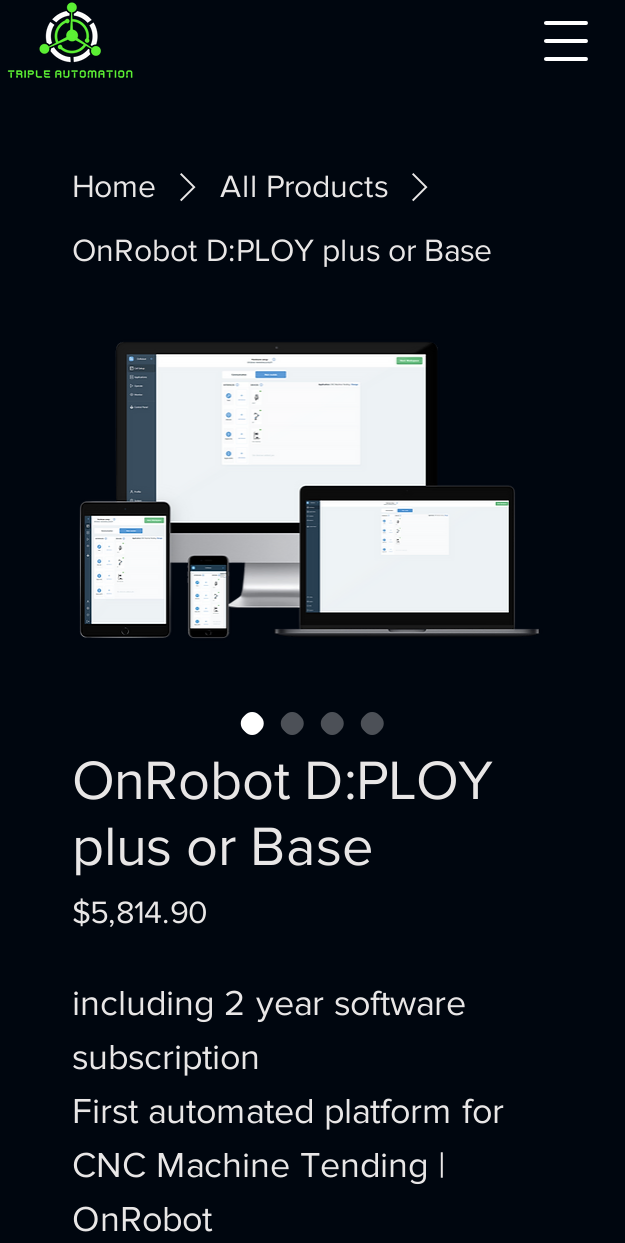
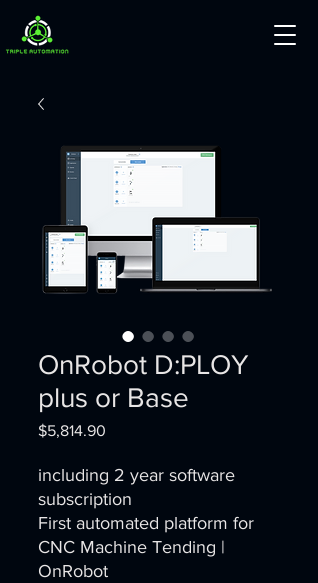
[72,169,492,267] Home | All Products | OnRobot D:PLOY plus or Base -> none

